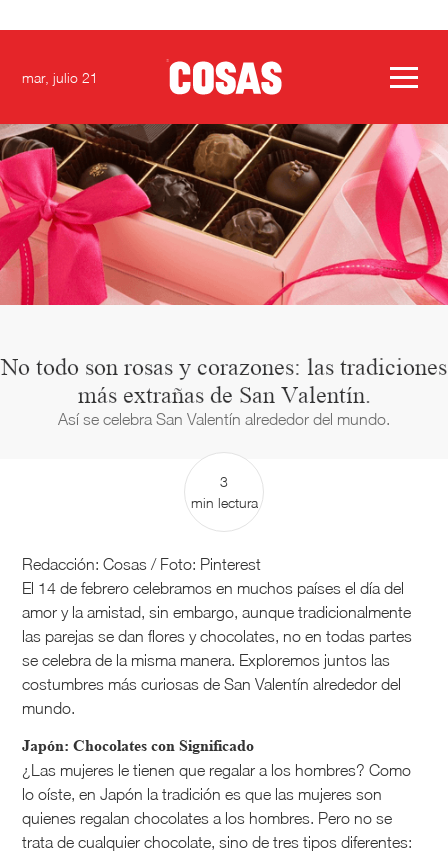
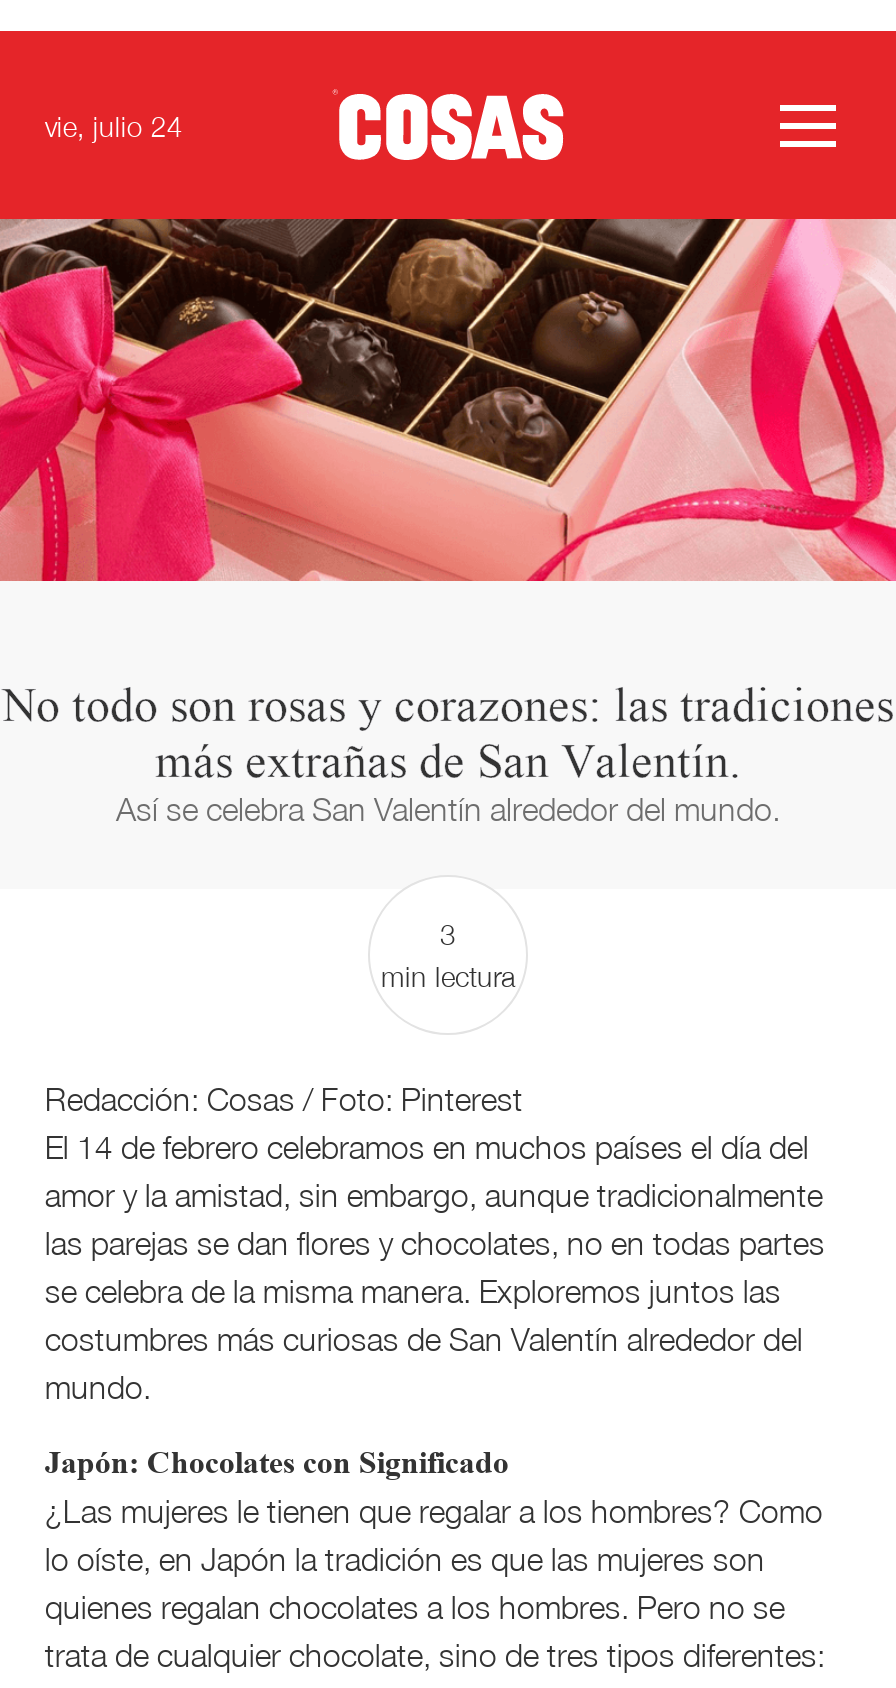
[22,69,98,86] mar, julio 21 -> [45,108,183,142] vie, julio 24

